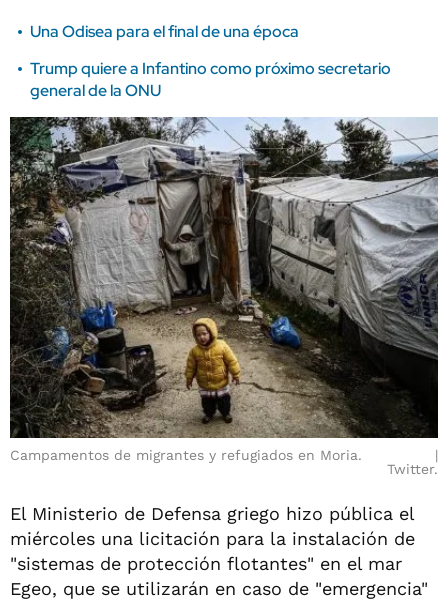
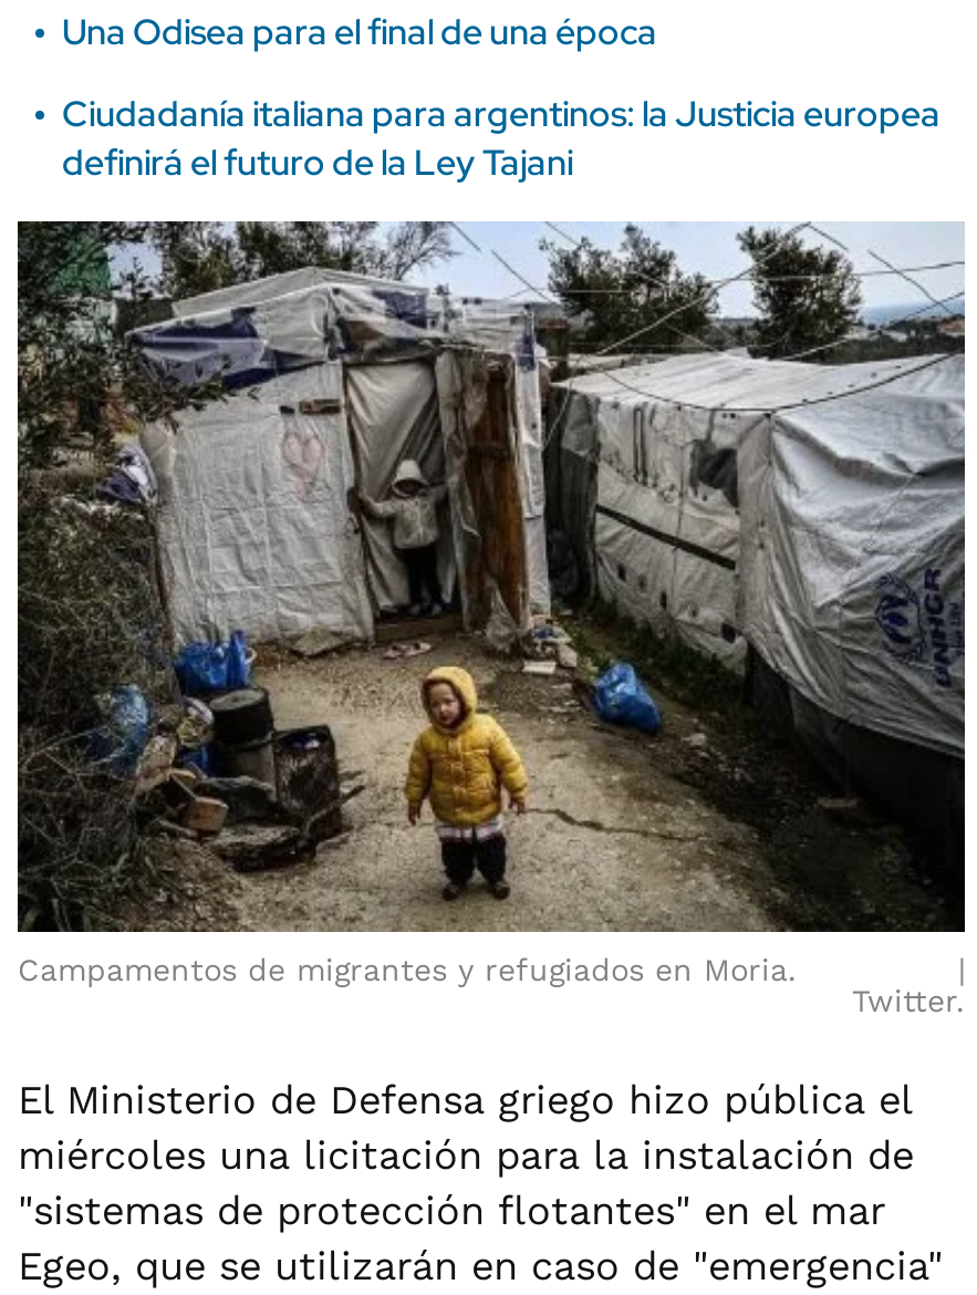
[30,58,391,101] Trump quiere a Infantino como próximo secretario | general de la ONU -> [62,91,940,186] Ciudadanía italiana para argentinos: la Justicia europea | definirá el futuro de la Ley Tajani

